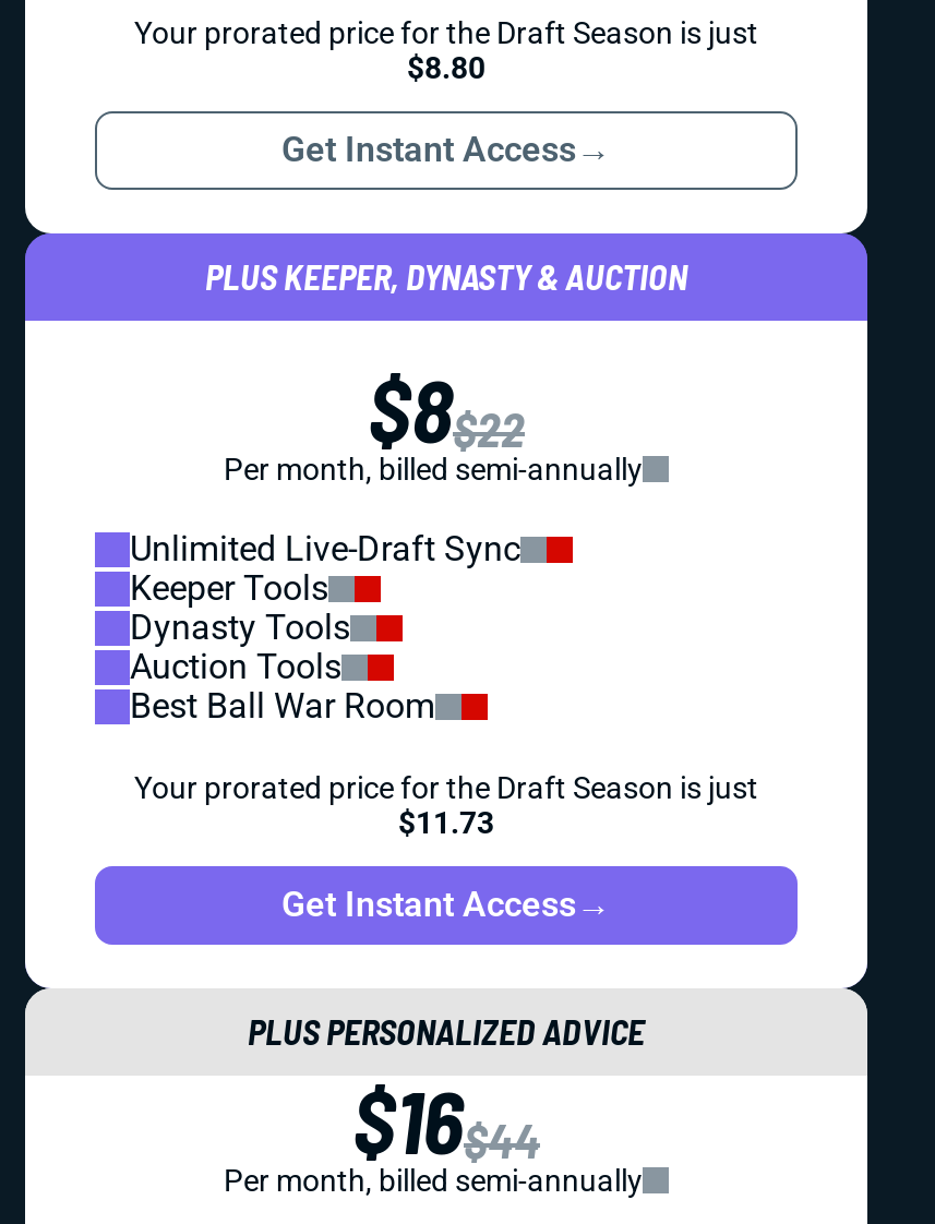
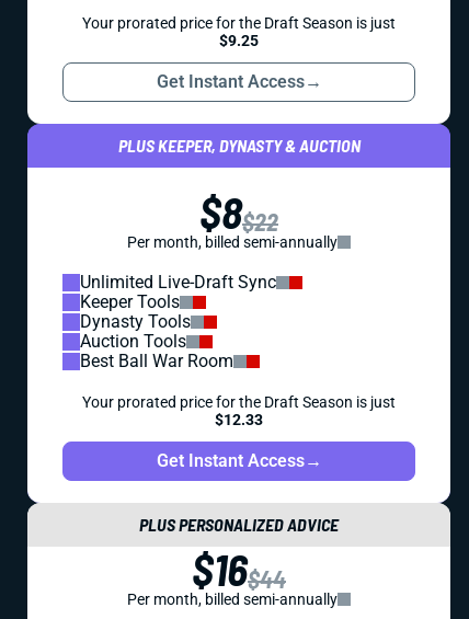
[407,51,486,86] $8.80 -> [219,32,259,50] $9.25
[398,806,494,841] $11.73 -> [215,411,263,429] $12.33

